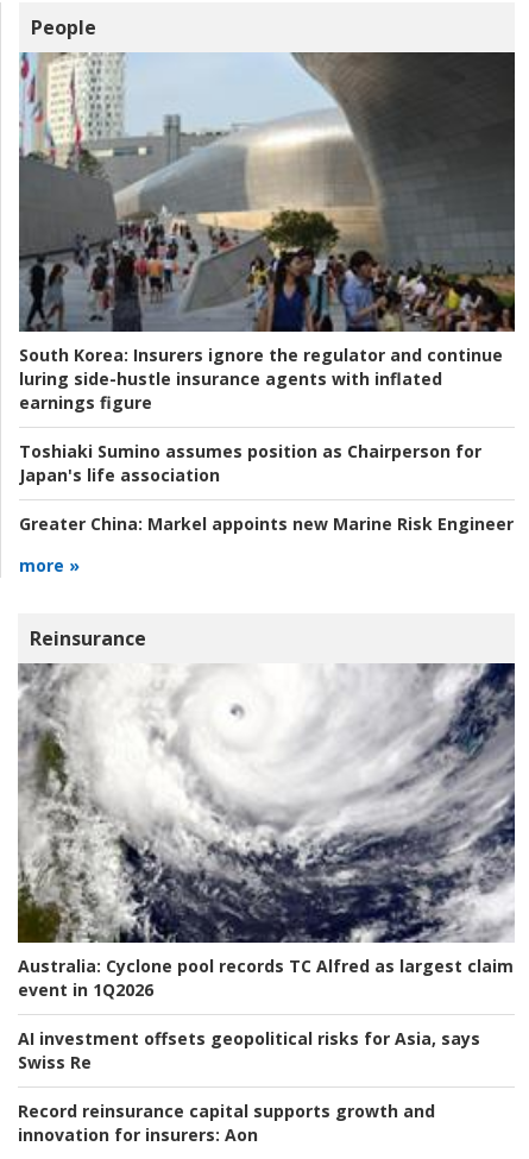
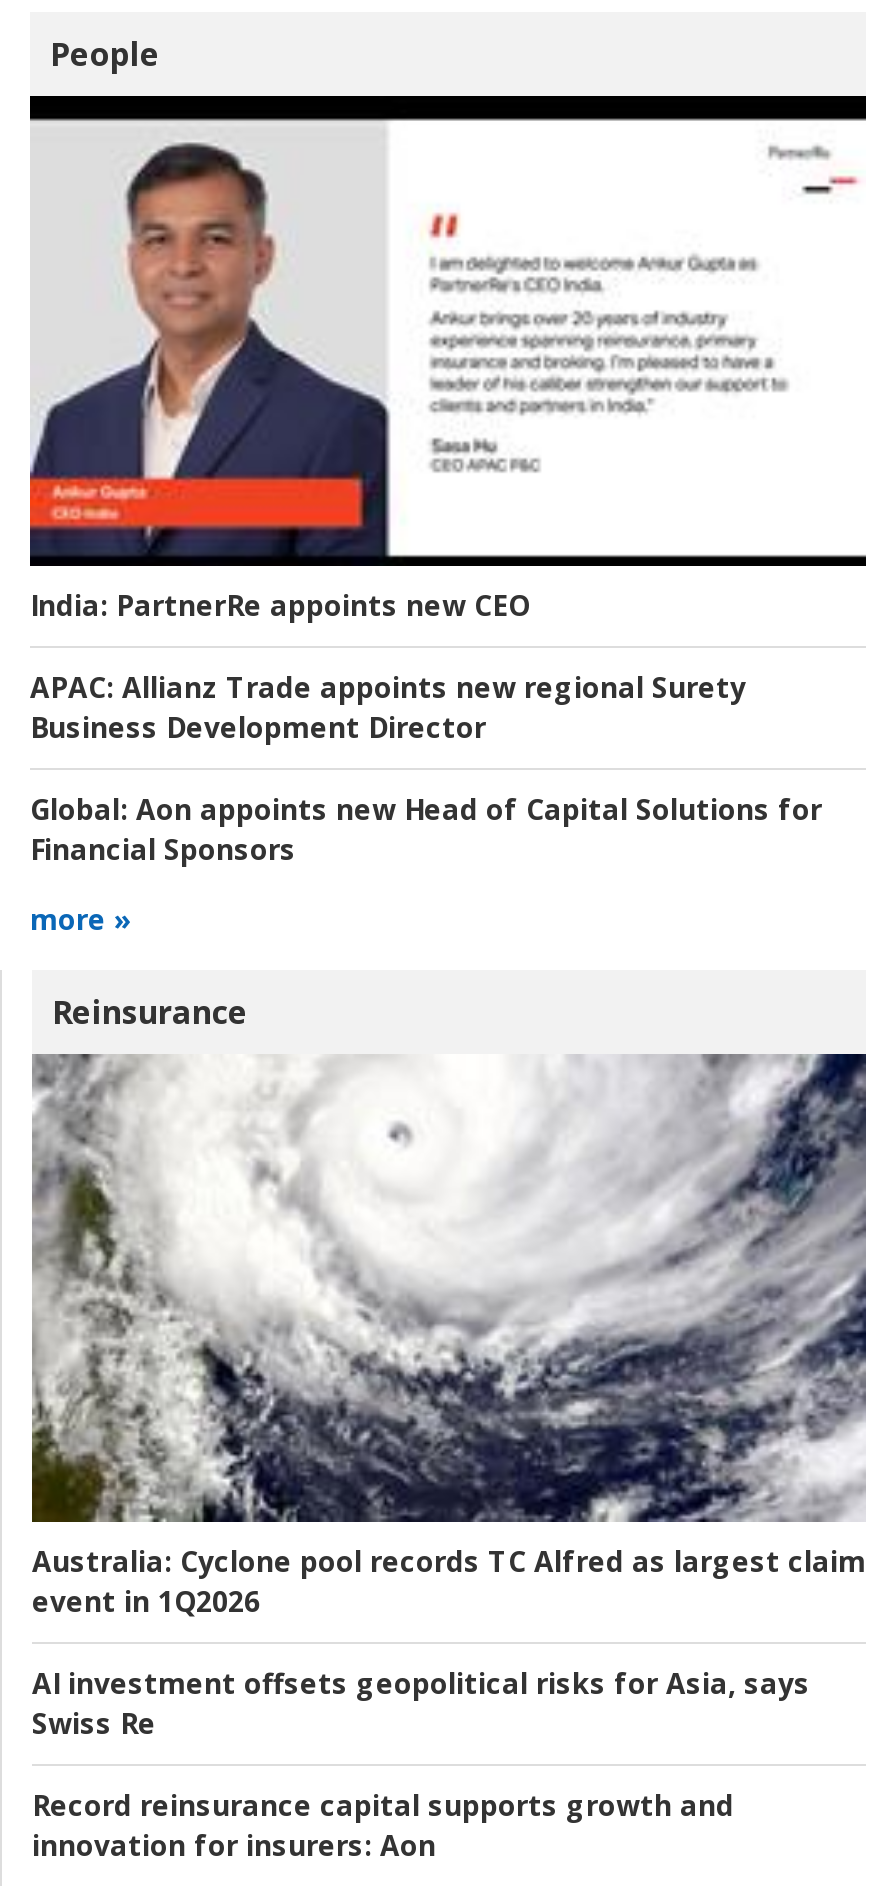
[18,52,516,413] [image] | South Korea: Insurers ignore the regulator and continue | luring side-hustle insurance agents with inflated | earnings figure -> [28,93,866,623] [image] | India: PartnerRe appoints new CEO
[19,439,481,486] Toshiaki Sumino assumes position as Chairperson for | Japan's life association -> [30,667,746,745] APAC: Allianz Trade appoints new regional Surety | Business Development Director
[19,512,514,534] Greater China: Markel appoints new Marine Risk Engineer -> [30,789,822,867] Global: Aon appoints new Head of Capital Solutions for | Financial Sponsors

